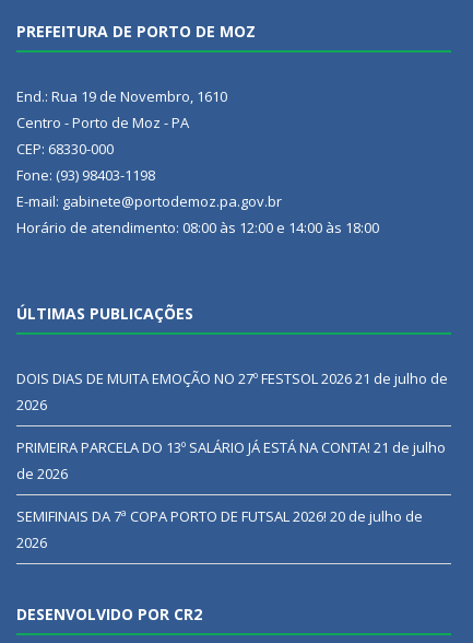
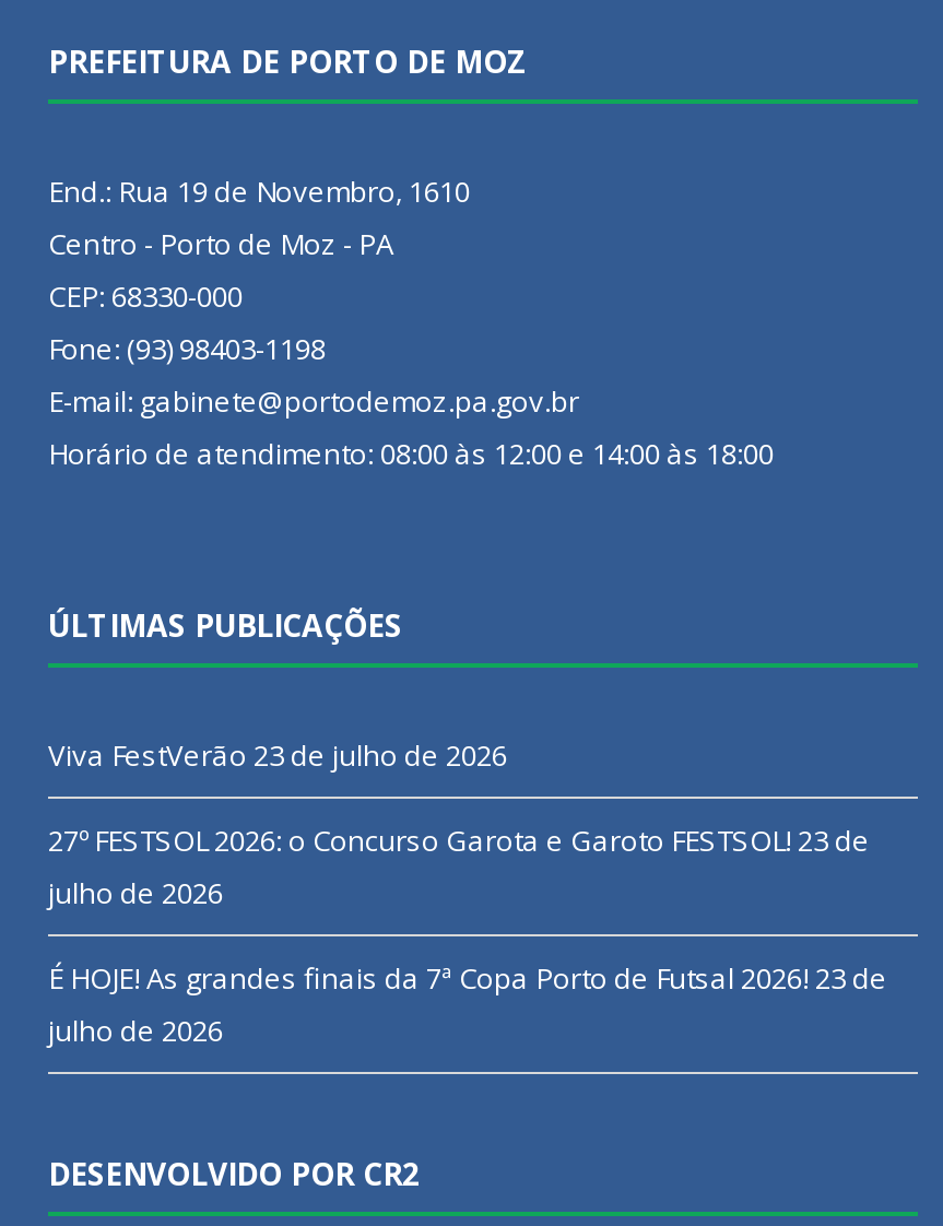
[16,369,448,414] DOIS DIAS DE MUITA EMOÇÃO NO 27º FESTSOL 2026 21 de julho de | 2026 -> [48,735,507,775] Viva FestVerão 23 de julho de 2026
[16,437,446,483] PRIMEIRA PARCELA DO 13º SALÁRIO JÁ ESTÁ NA CONTA! 21 de julho | de 2026 -> [48,821,870,912] 27º FESTSOL 2026: o Concurso Garota e Garoto FESTSOL! 23 de | julho de 2026
[16,506,423,552] SEMIFINAIS DA 7ª COPA PORTO DE FUTSAL 2026! 20 de julho de | 2026 -> [48,958,887,1050] É HOJE! As grandes finais da 7ª Copa Porto de Futsal 2026! 23 de | julho de 2026

